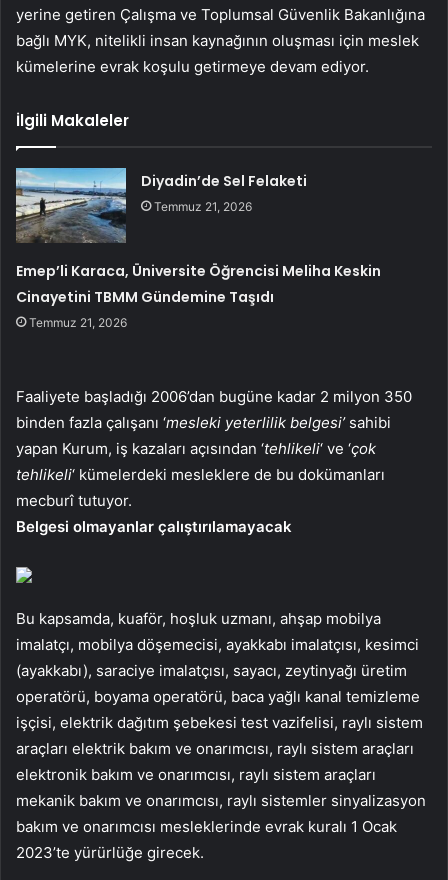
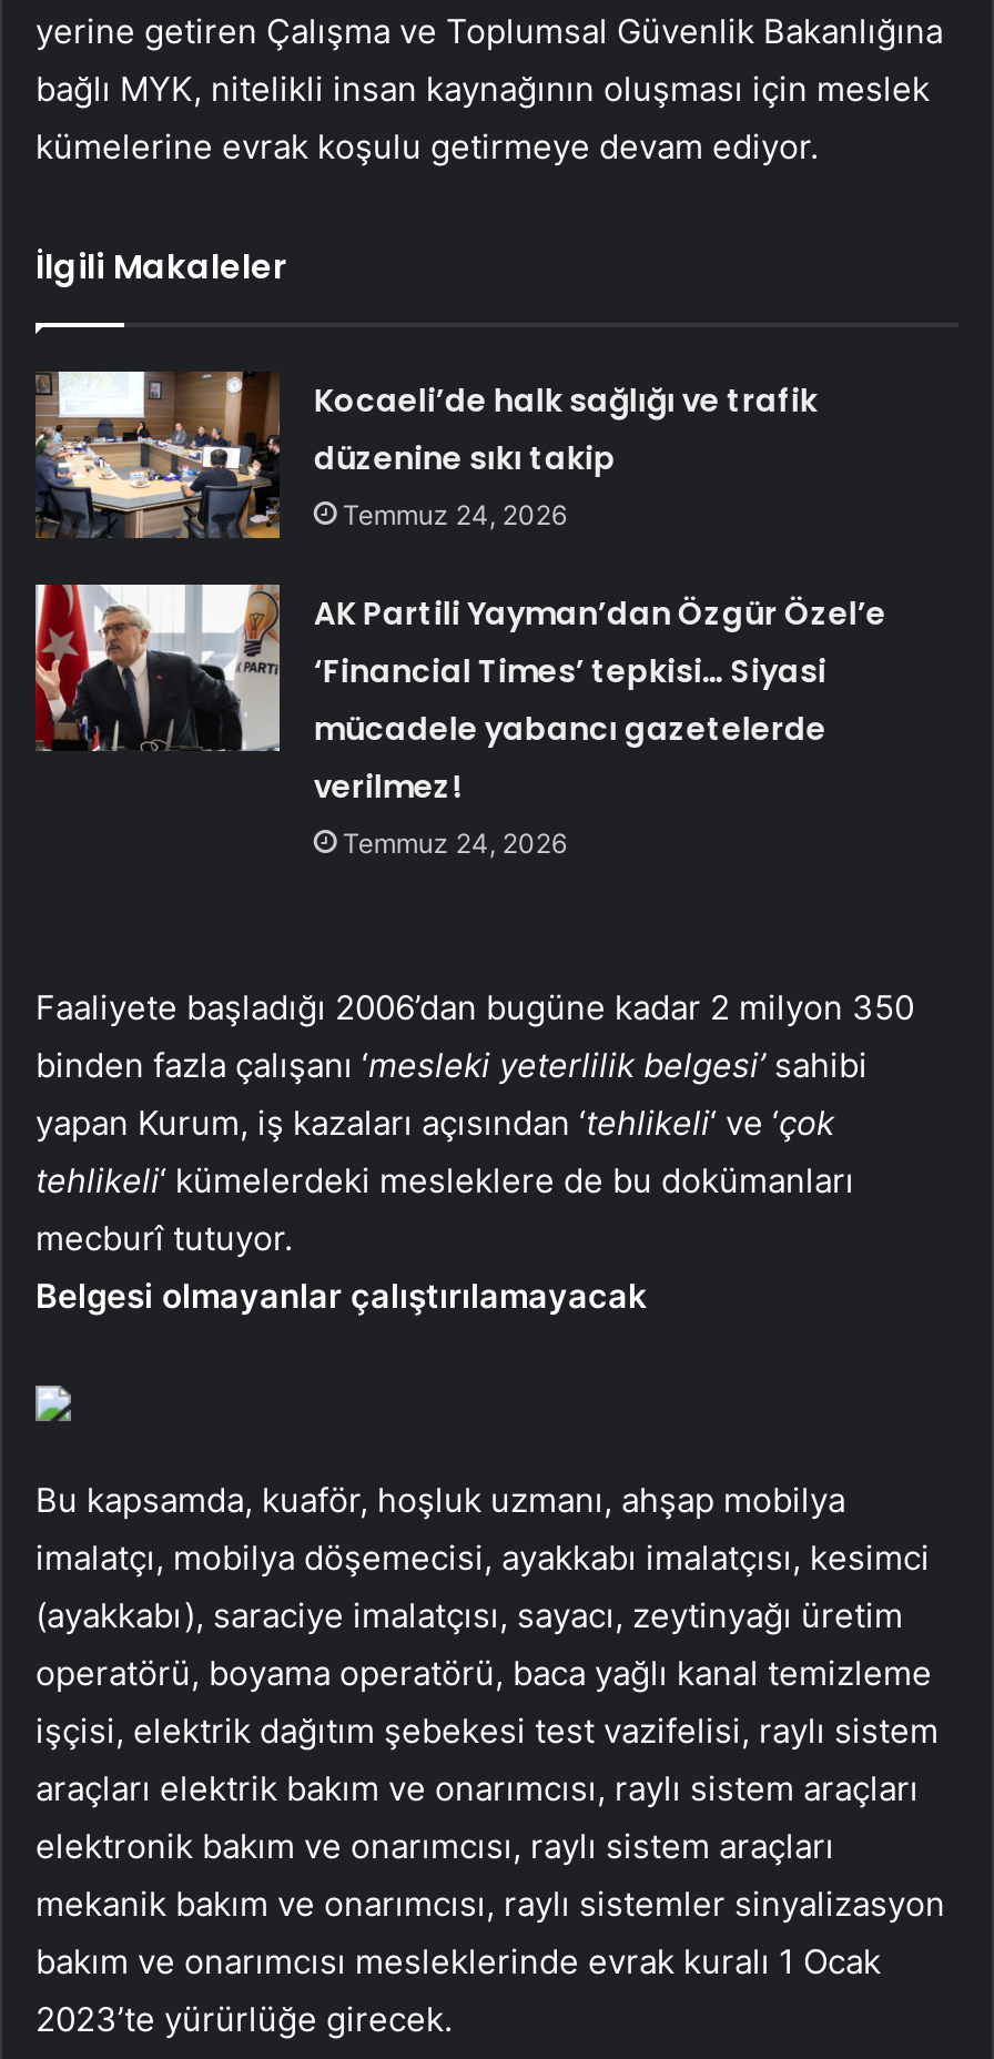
[15,167,307,243] [image] | Diyadin’de Sel Felaketi | Temmuz 21, 2026 -> [33,369,817,540] [image] | Kocaeli’de halk sağlığı ve trafik | düzenine sıkı takip | Temmuz 24, 2026
[16,261,381,330] Emep’li Karaca, Üniversite Öğrencisi Meliha Keskin | Cinayetini TBMM Gündemine Taşıdı | Temmuz 21, 2026 -> [314,591,886,859] AK Partili Yayman’dan Özgür Özel’e | ‘Financial Times’ tepkisi… Siyasi | mücadele yabancı gazetelerde | verilmez! | Temmuz 24, 2026

